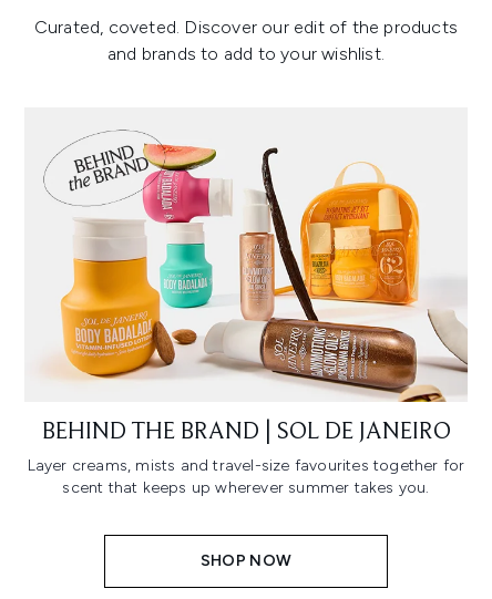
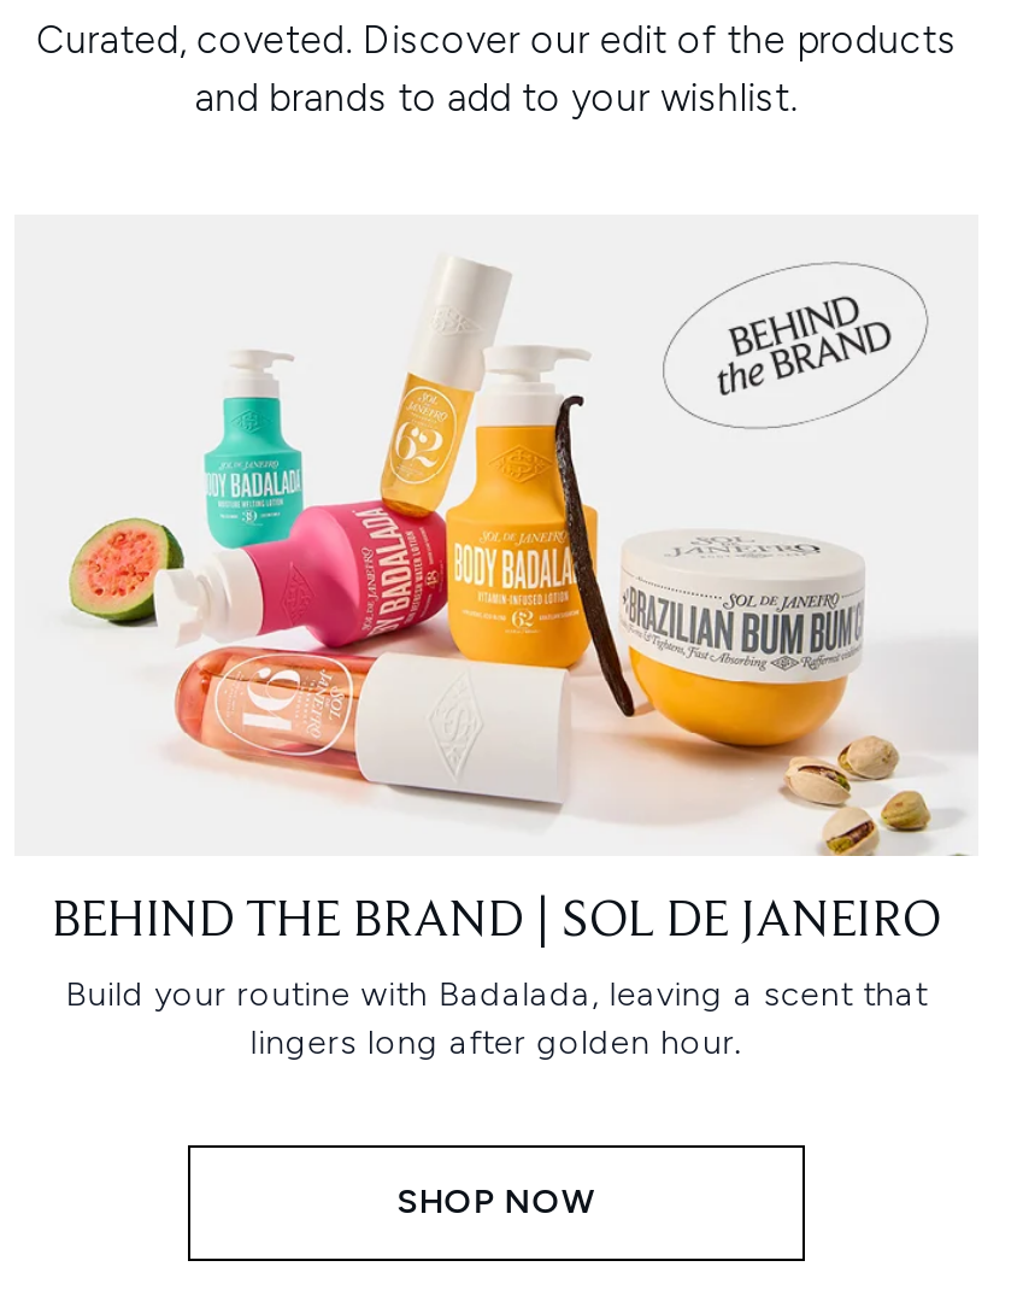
[43,130,469,403] [image] -> [67,260,978,858] [image]
[27,456,465,497] Layer creams, mists and travel-size favourites together for | scent that keeps up wherever summer takes you. -> [65,975,928,1064] Build your routine with Badalada, leaving a scent that | lingers long after golden hour.

